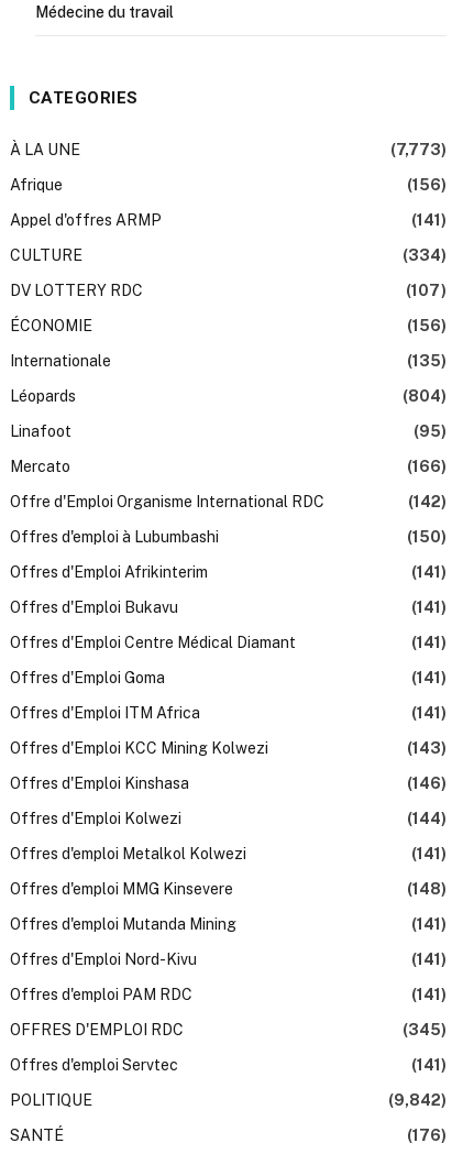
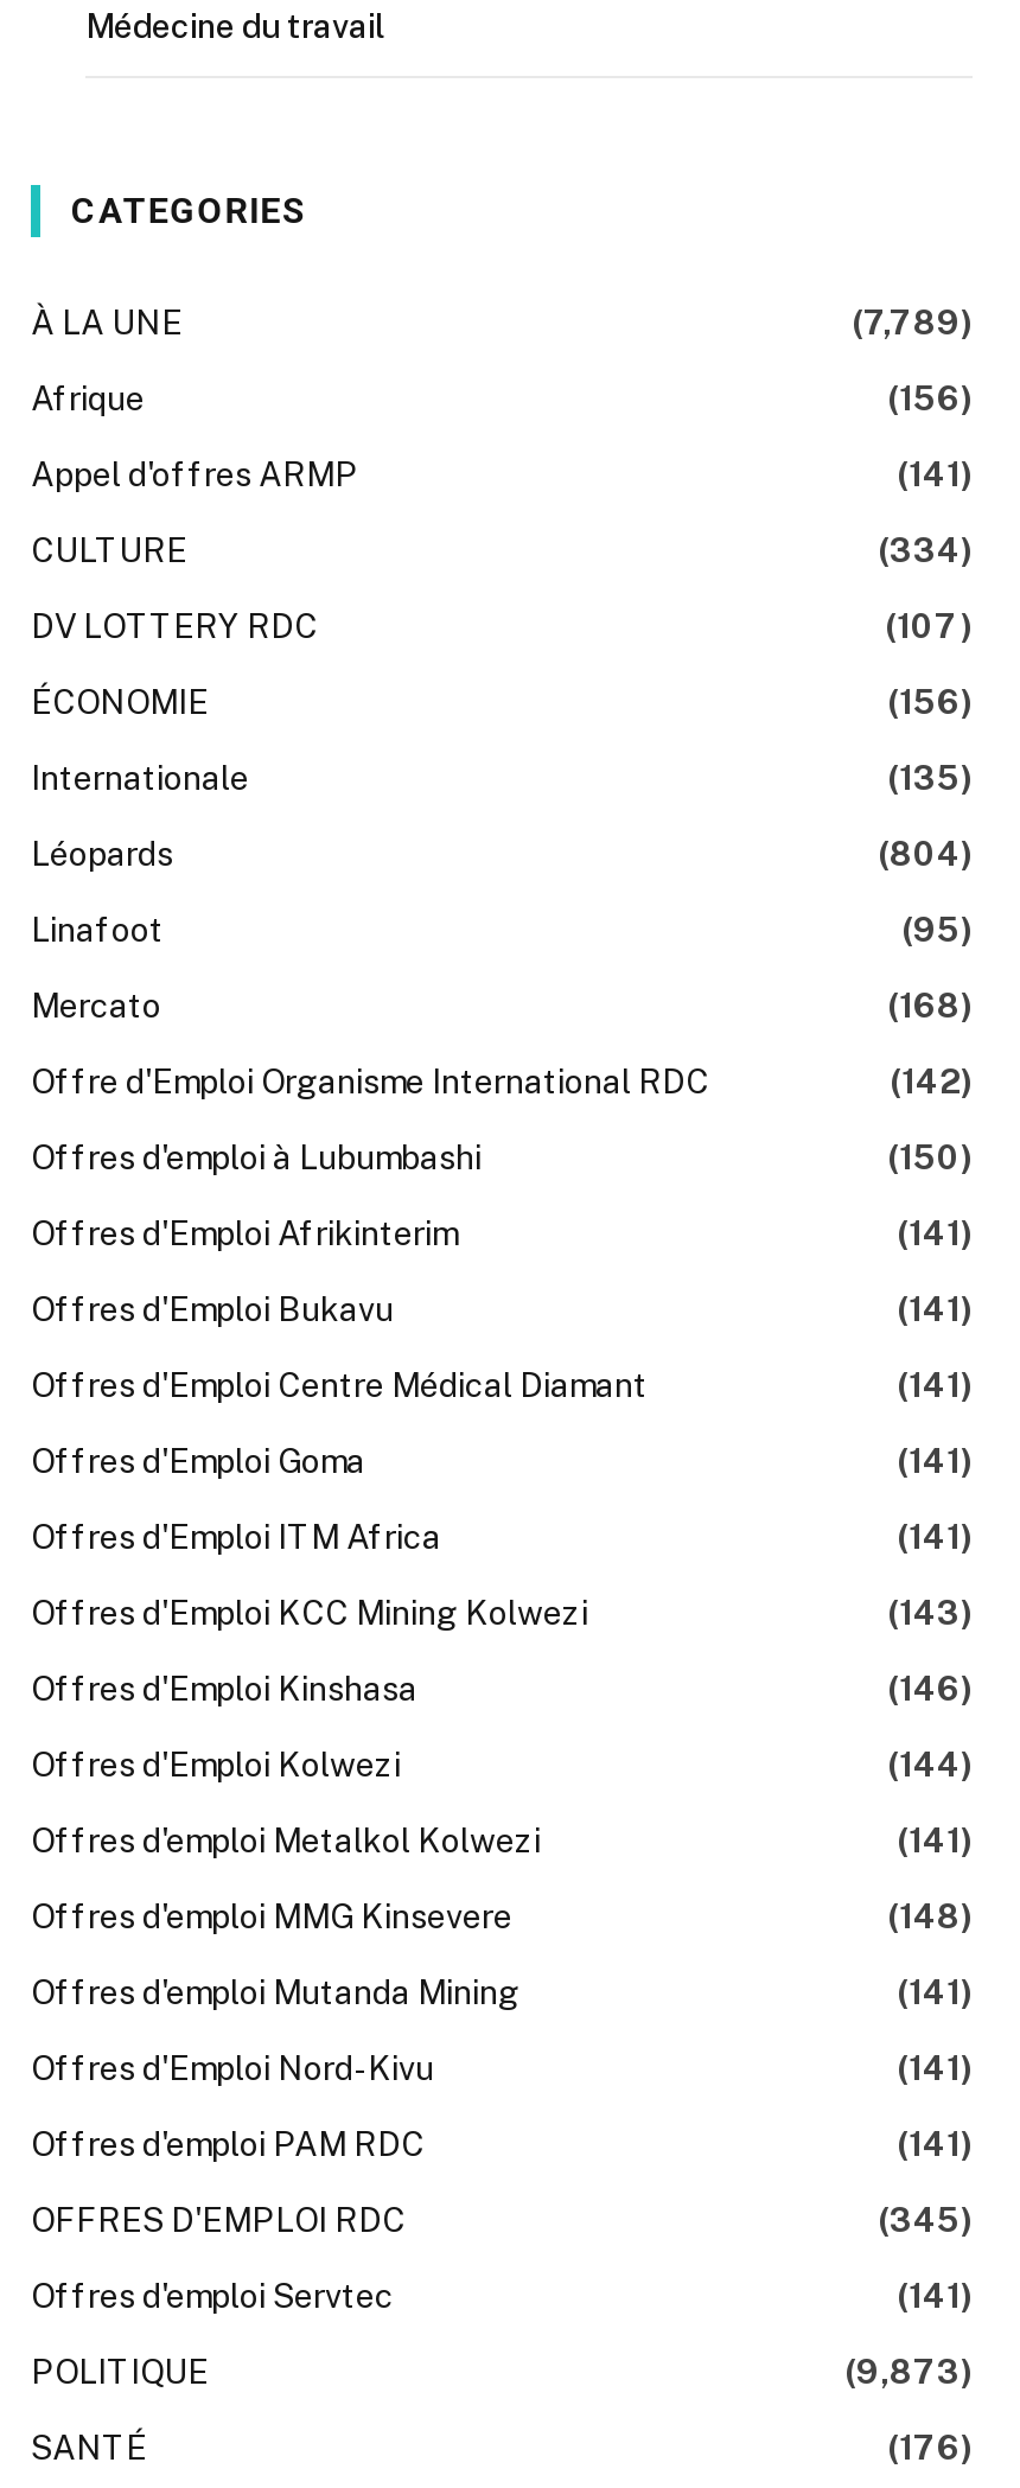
[390,141,447,159] (7,773) -> [852,305,973,342] (7,789)
[407,458,447,476] (166) -> [887,988,973,1026] (168)
[388,1092,447,1109] (9,842) -> [844,2354,973,2392] (9,873)

